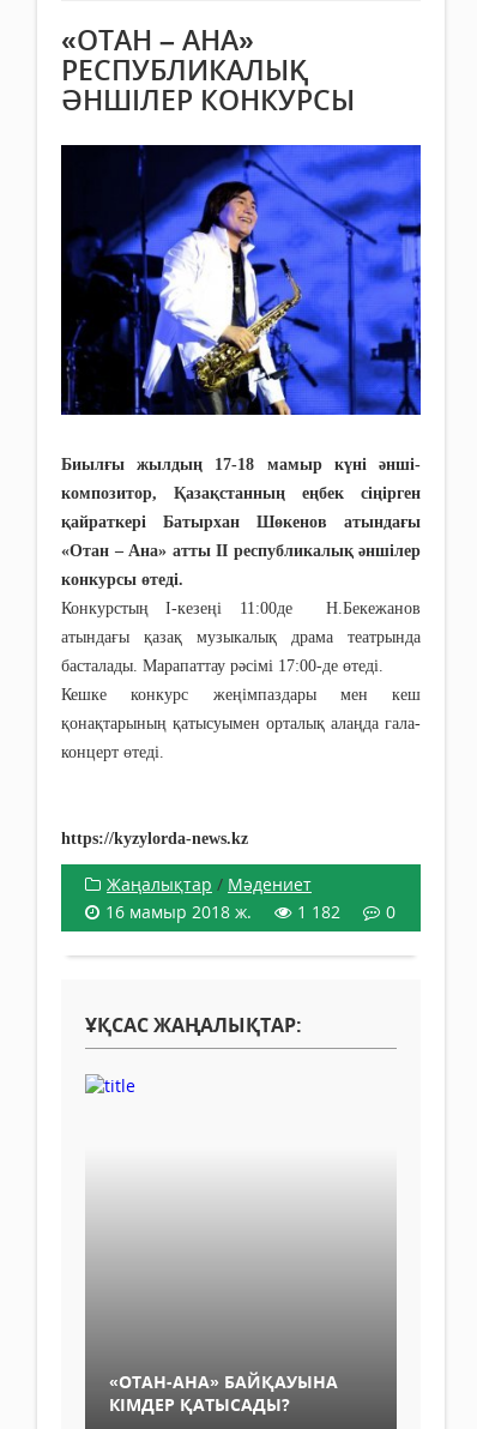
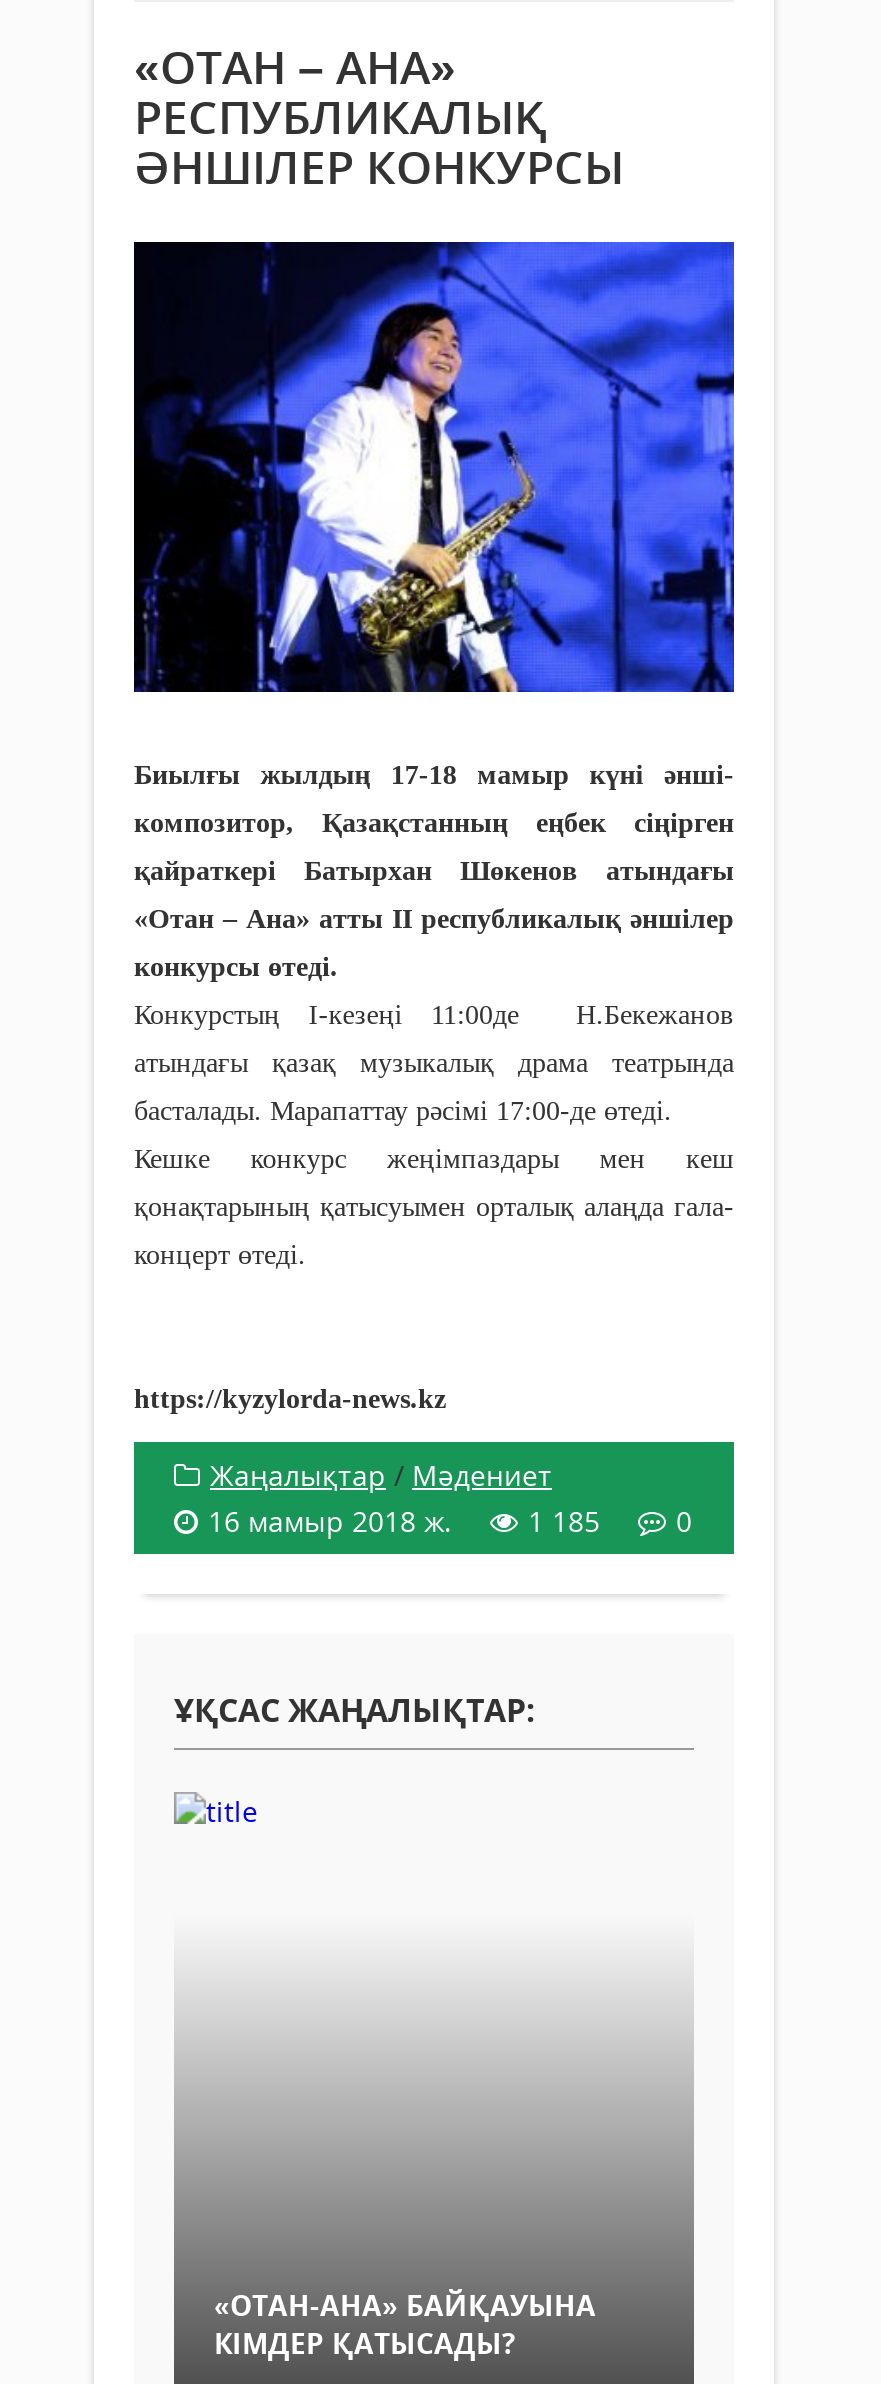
[105,900,396,923] 16 мамыр 2018 ж. 1 182 0 -> [208,1501,692,1539] 16 мамыр 2018 ж. 1 185 0

